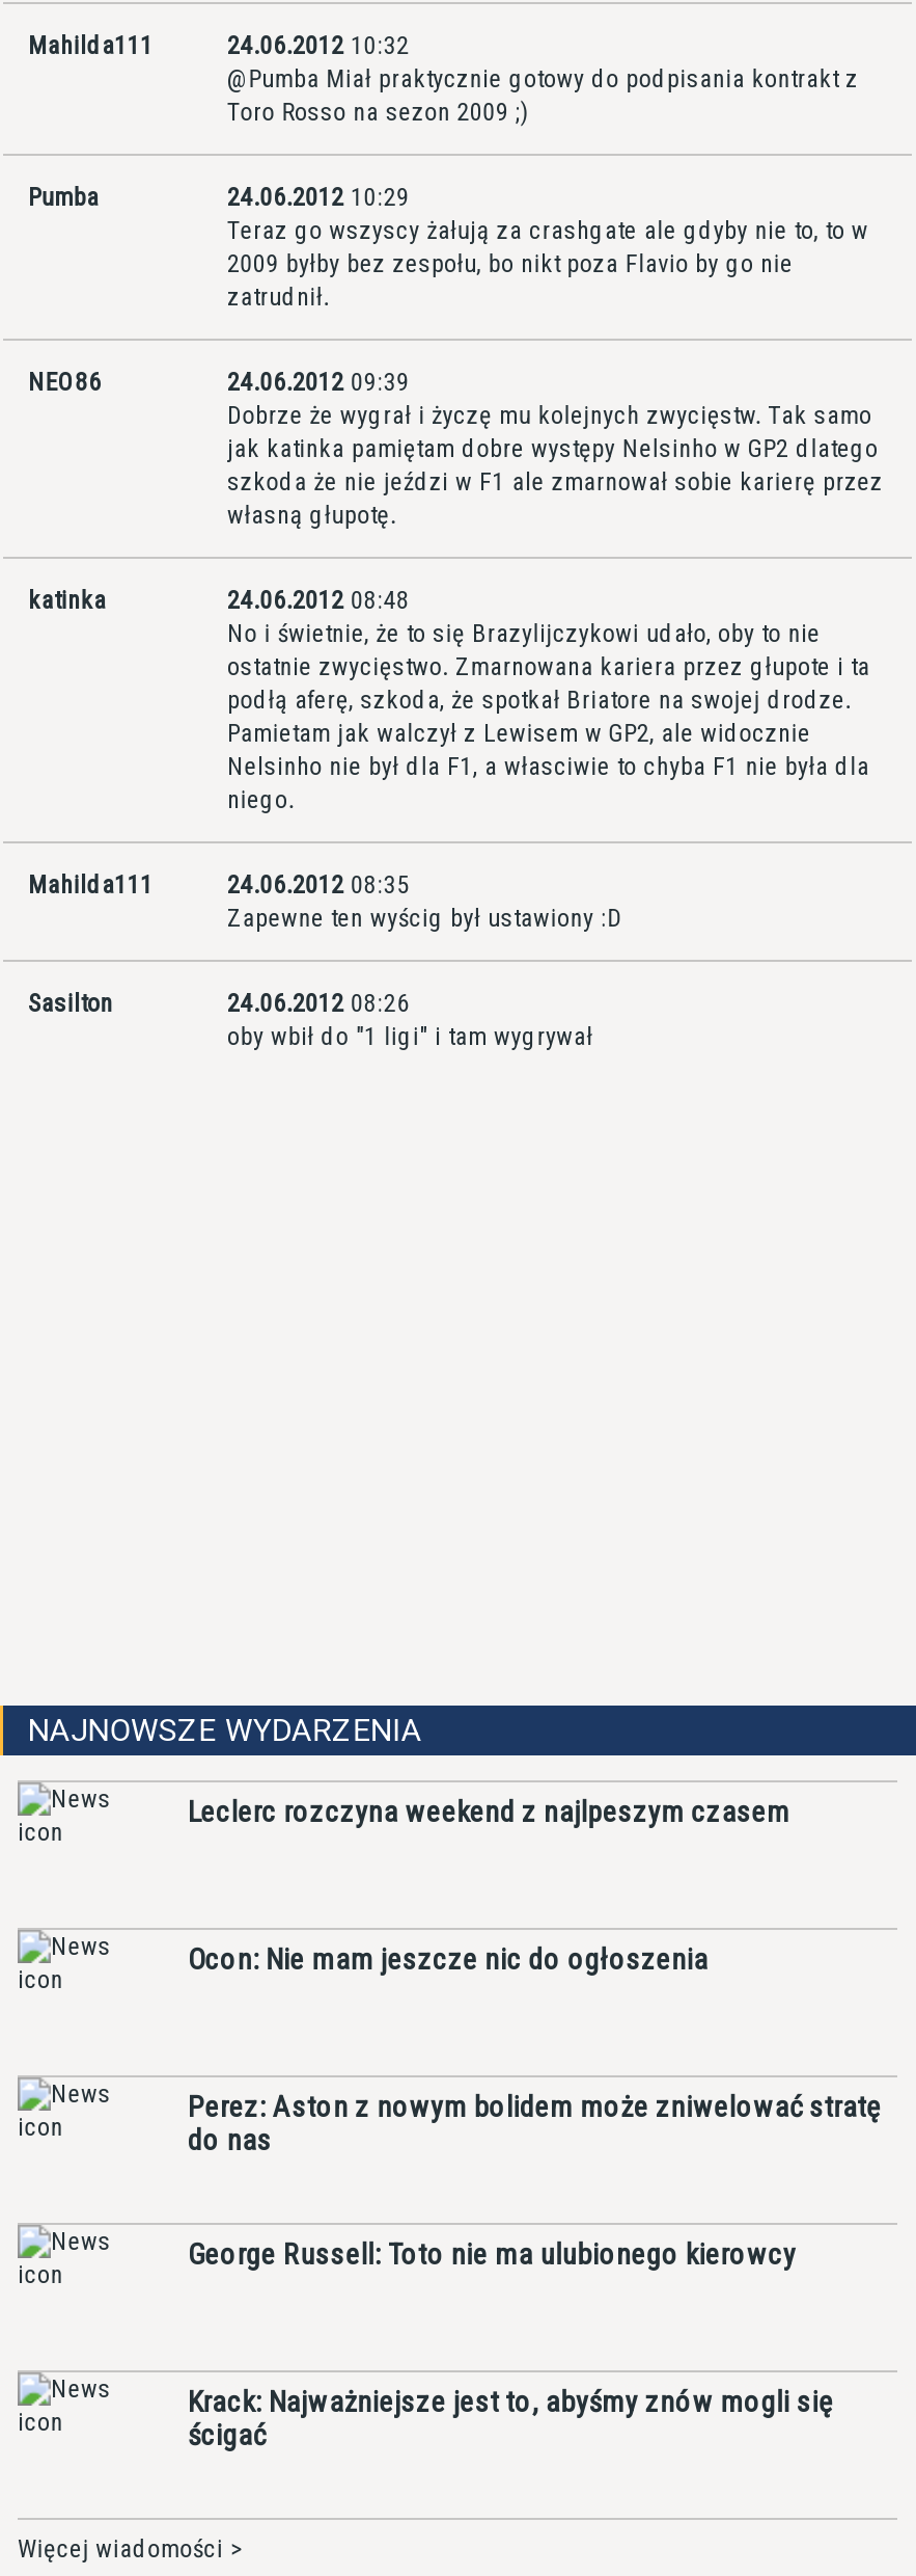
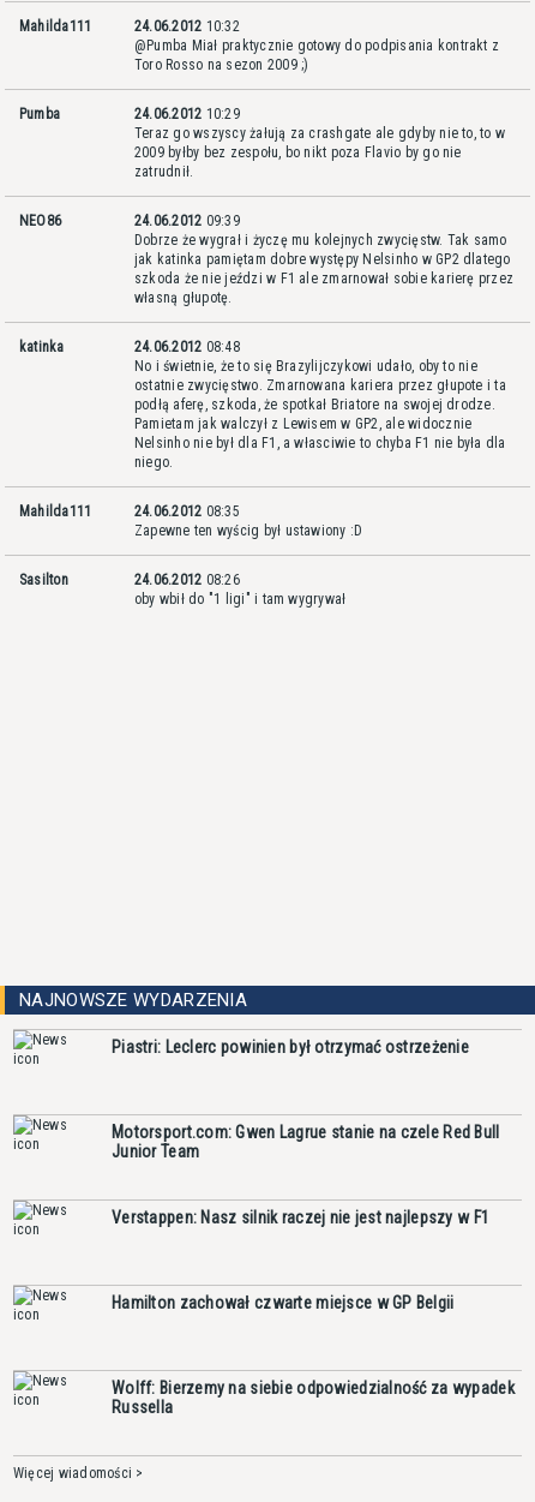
[188,1795,790,1828] Leclerc rozczyna weekend z najlpeszym czasem -> [112,1037,469,1057] Piastri: Leclerc powinien był otrzymać ostrzeżenie
[188,1942,708,1976] Ocon: Nie mam jeszcze nic do ogłoszenia -> [112,1123,500,1161] Motorsport.com: Gwen Lagrue stanie na czele Red Bull | Junior Team
[188,2090,881,2156] Perez: Aston z nowym bolidem może zniwelować stratę | do nas -> [112,1208,490,1227] Verstappen: Nasz silnik raczej nie jest najlepszy w F1
[188,2237,796,2271] George Russell: Toto nie ma ulubionego kierowcy -> [112,1293,454,1312] Hamilton zachował czwarte miejsce w GP Belgii
[188,2385,834,2451] Krack: Najważniejsze jest to, abyśmy znów mogli się | ścigać -> [112,1378,514,1417] Wolff: Bierzemy na siebie odpowiedzialność za wypadek | Russella

